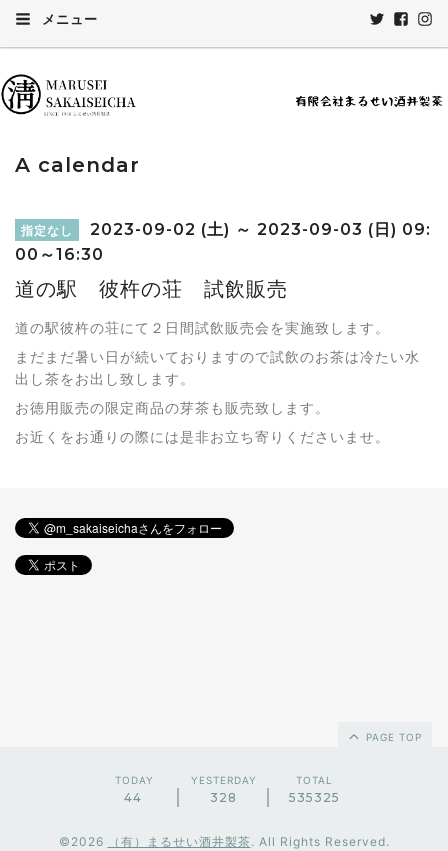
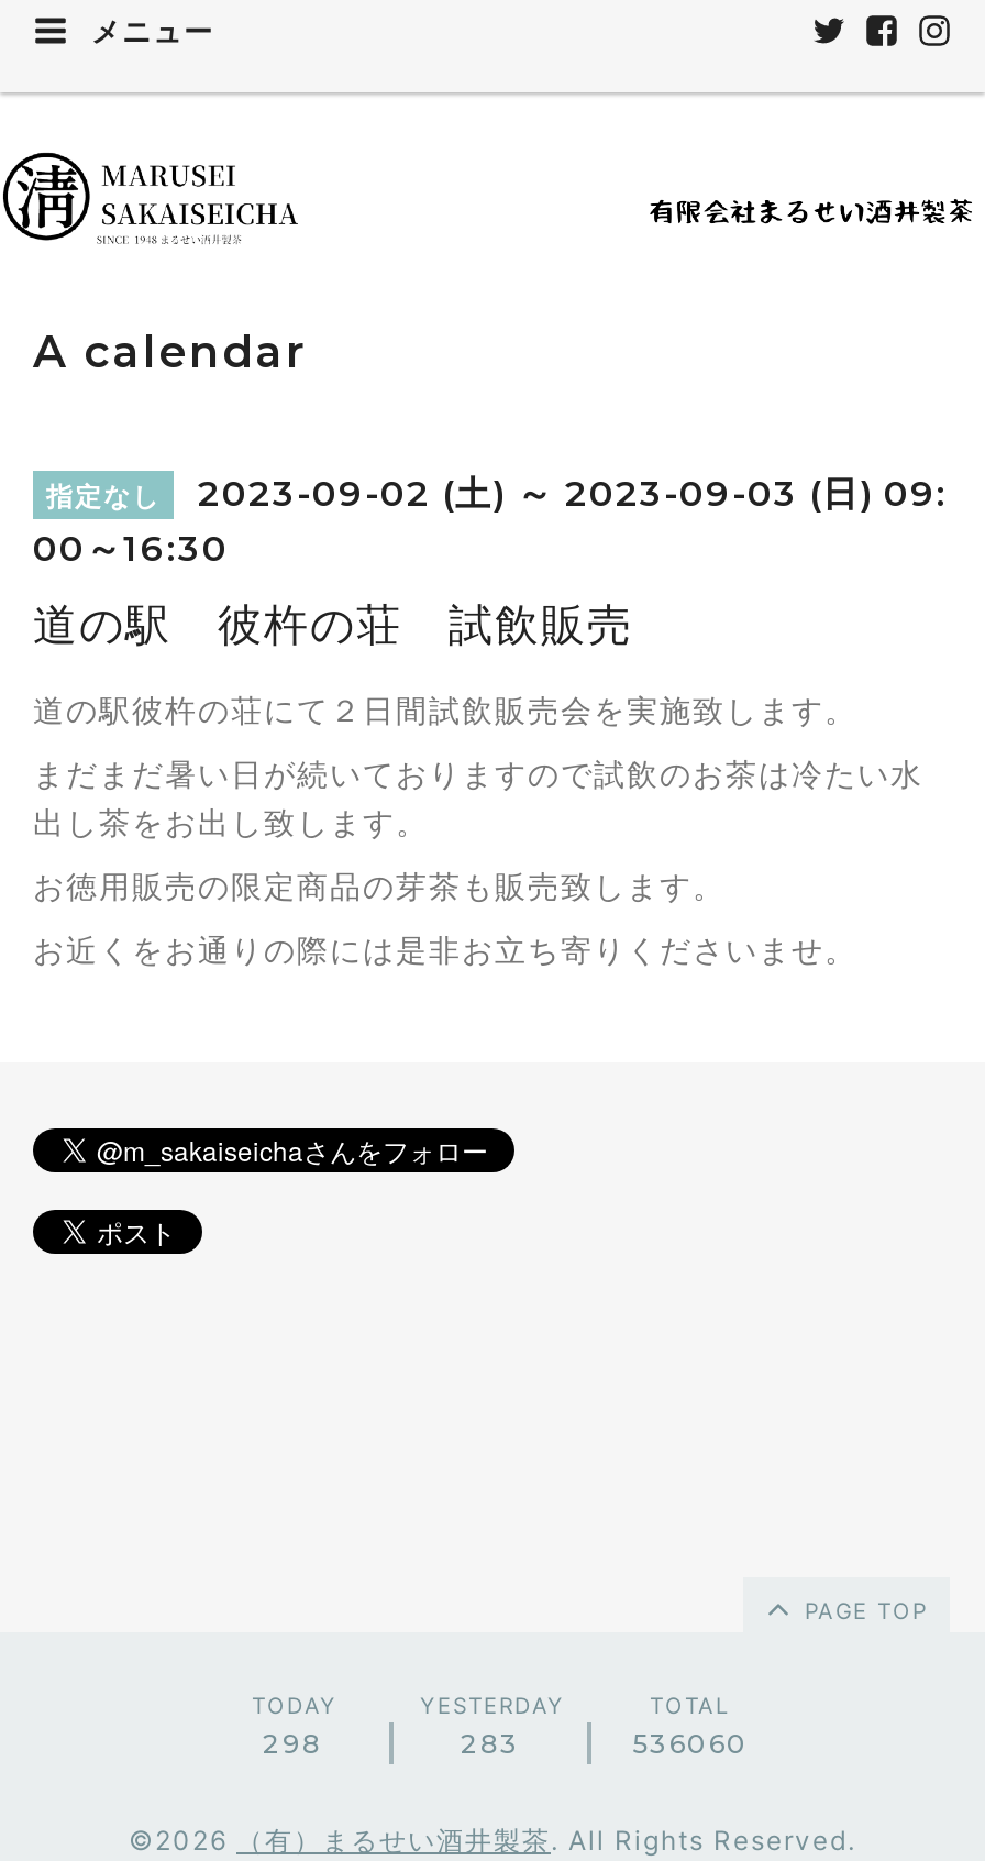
[124,790,142,805] 44 -> [263,1726,322,1759] 298
[209,790,236,805] 328 -> [461,1726,520,1759] 283
[288,790,339,805] 535325 -> [632,1726,749,1759] 536060

